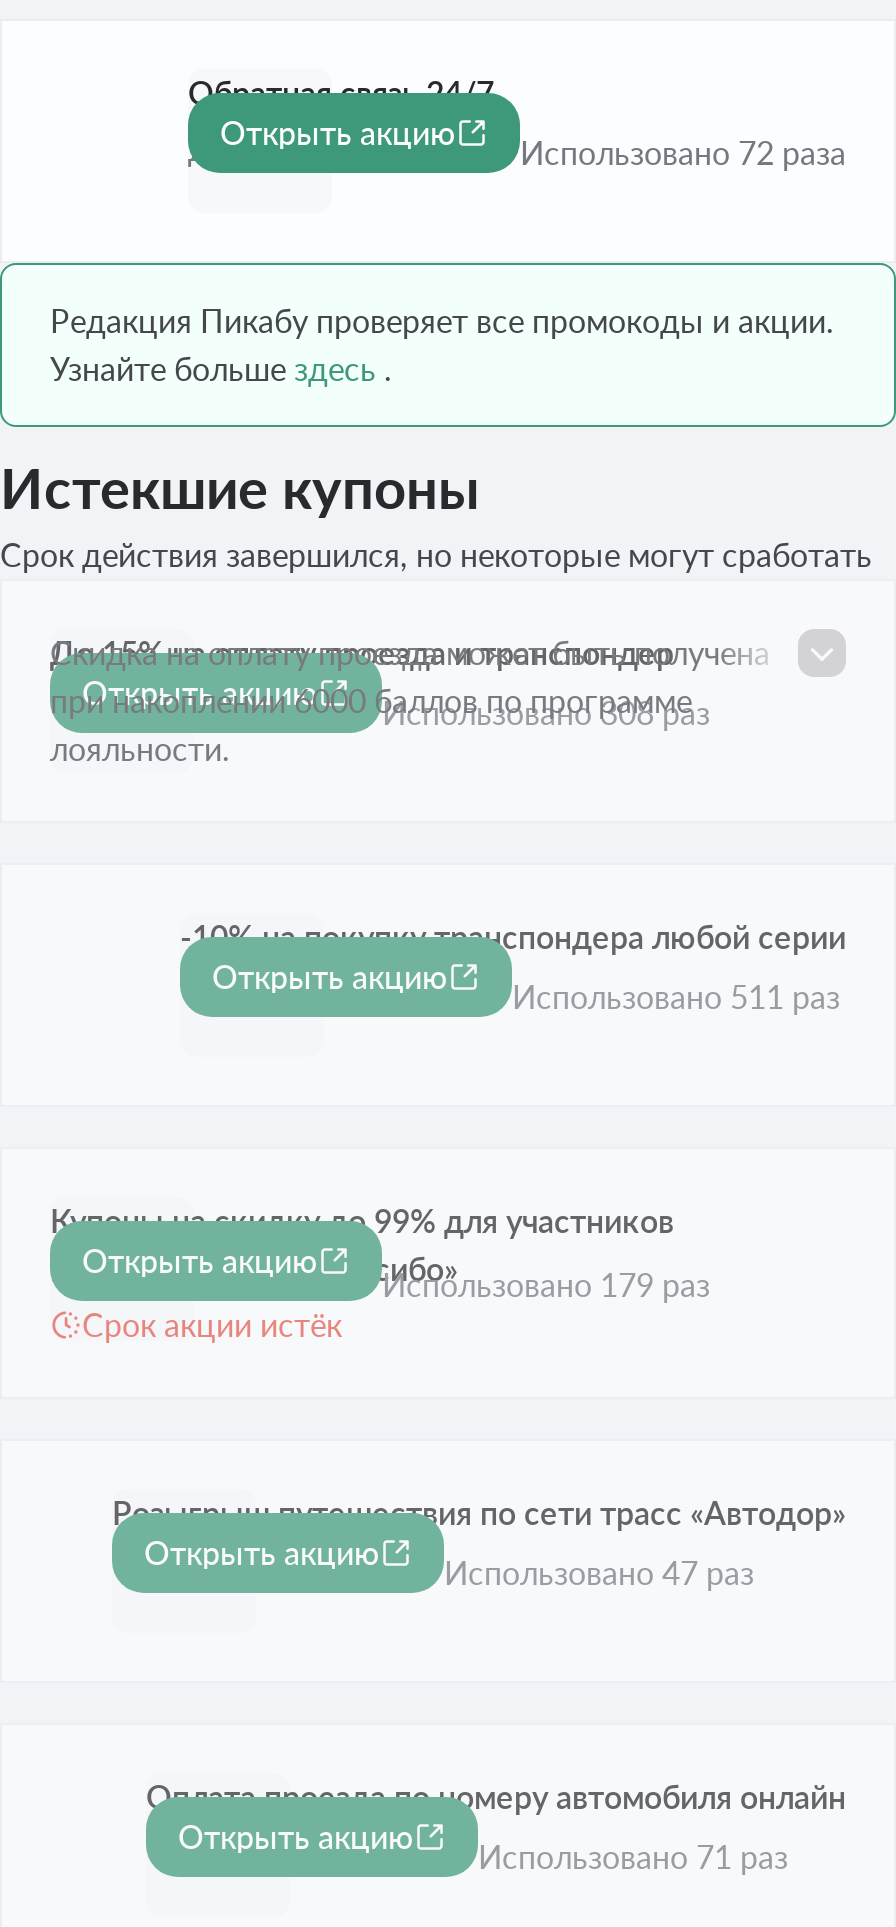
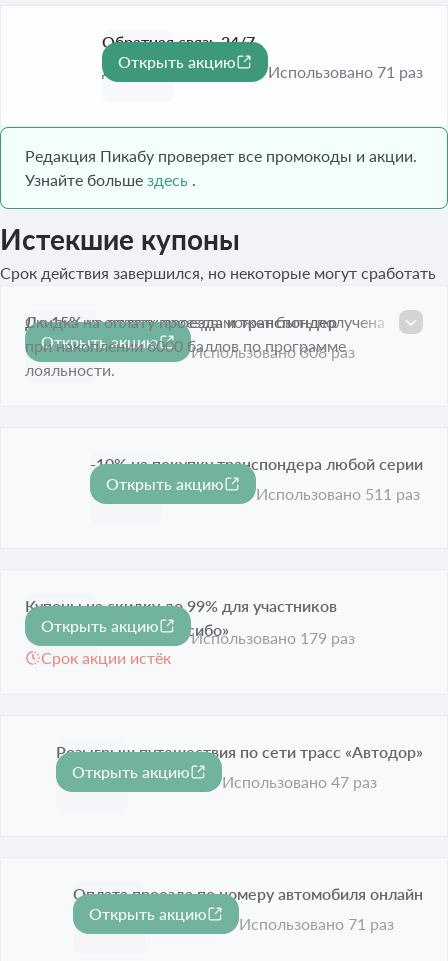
[520,133,846,171] Использовано 72 раза -> [268,62,423,81] Использовано 71 раз

